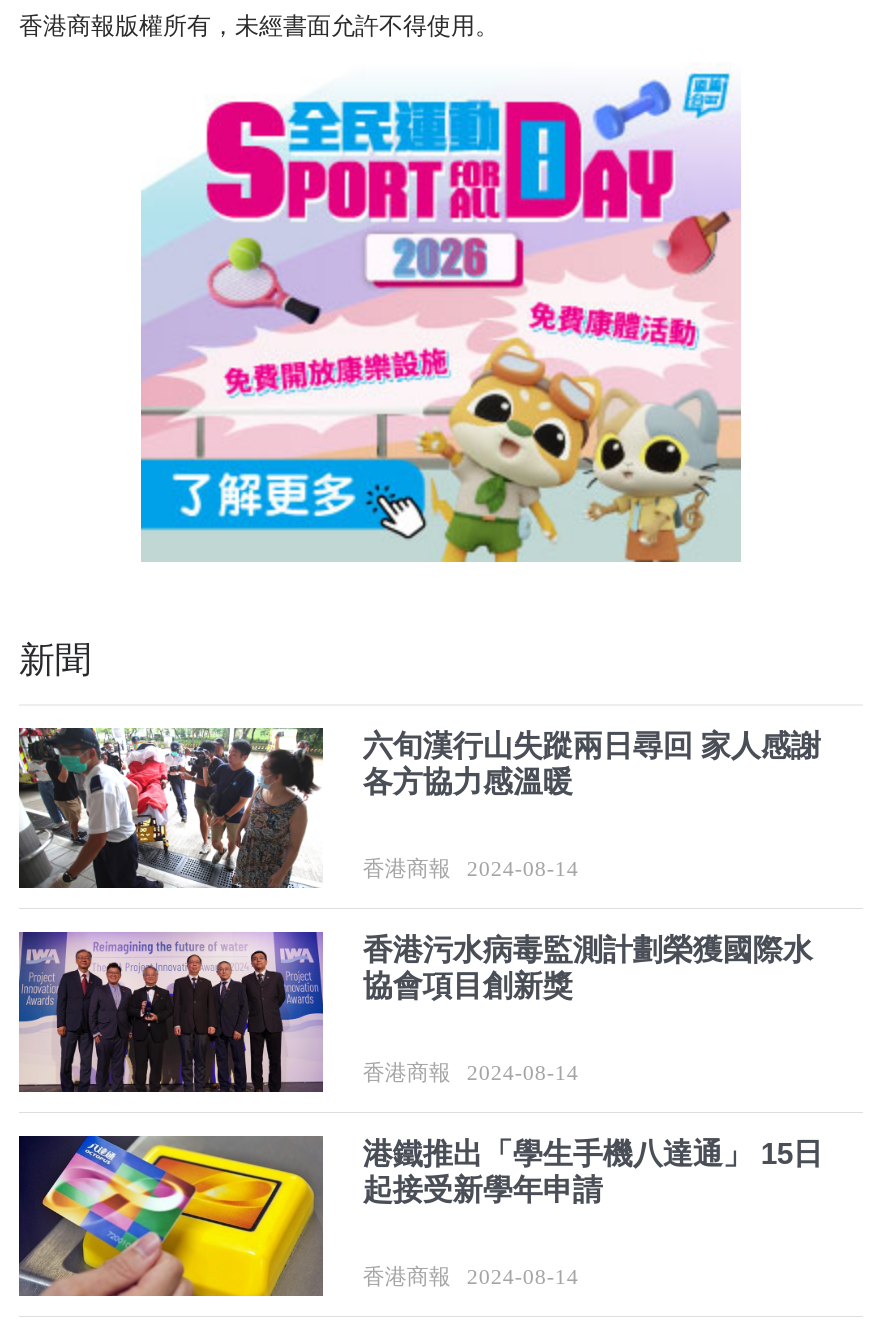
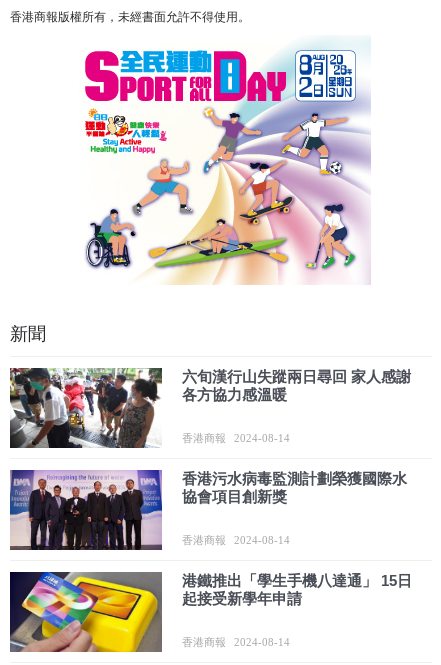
[139,72,741,564] [image] -> [71,41,371,285] [image]

